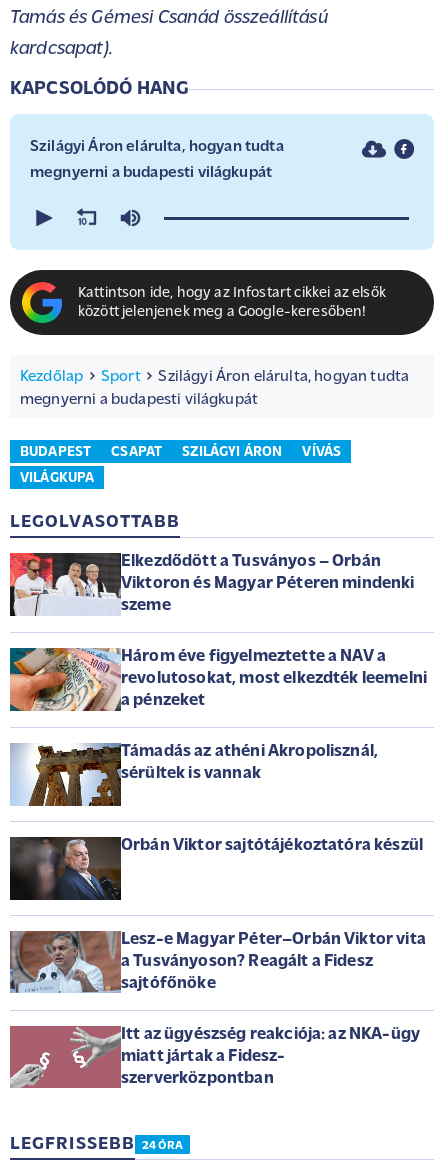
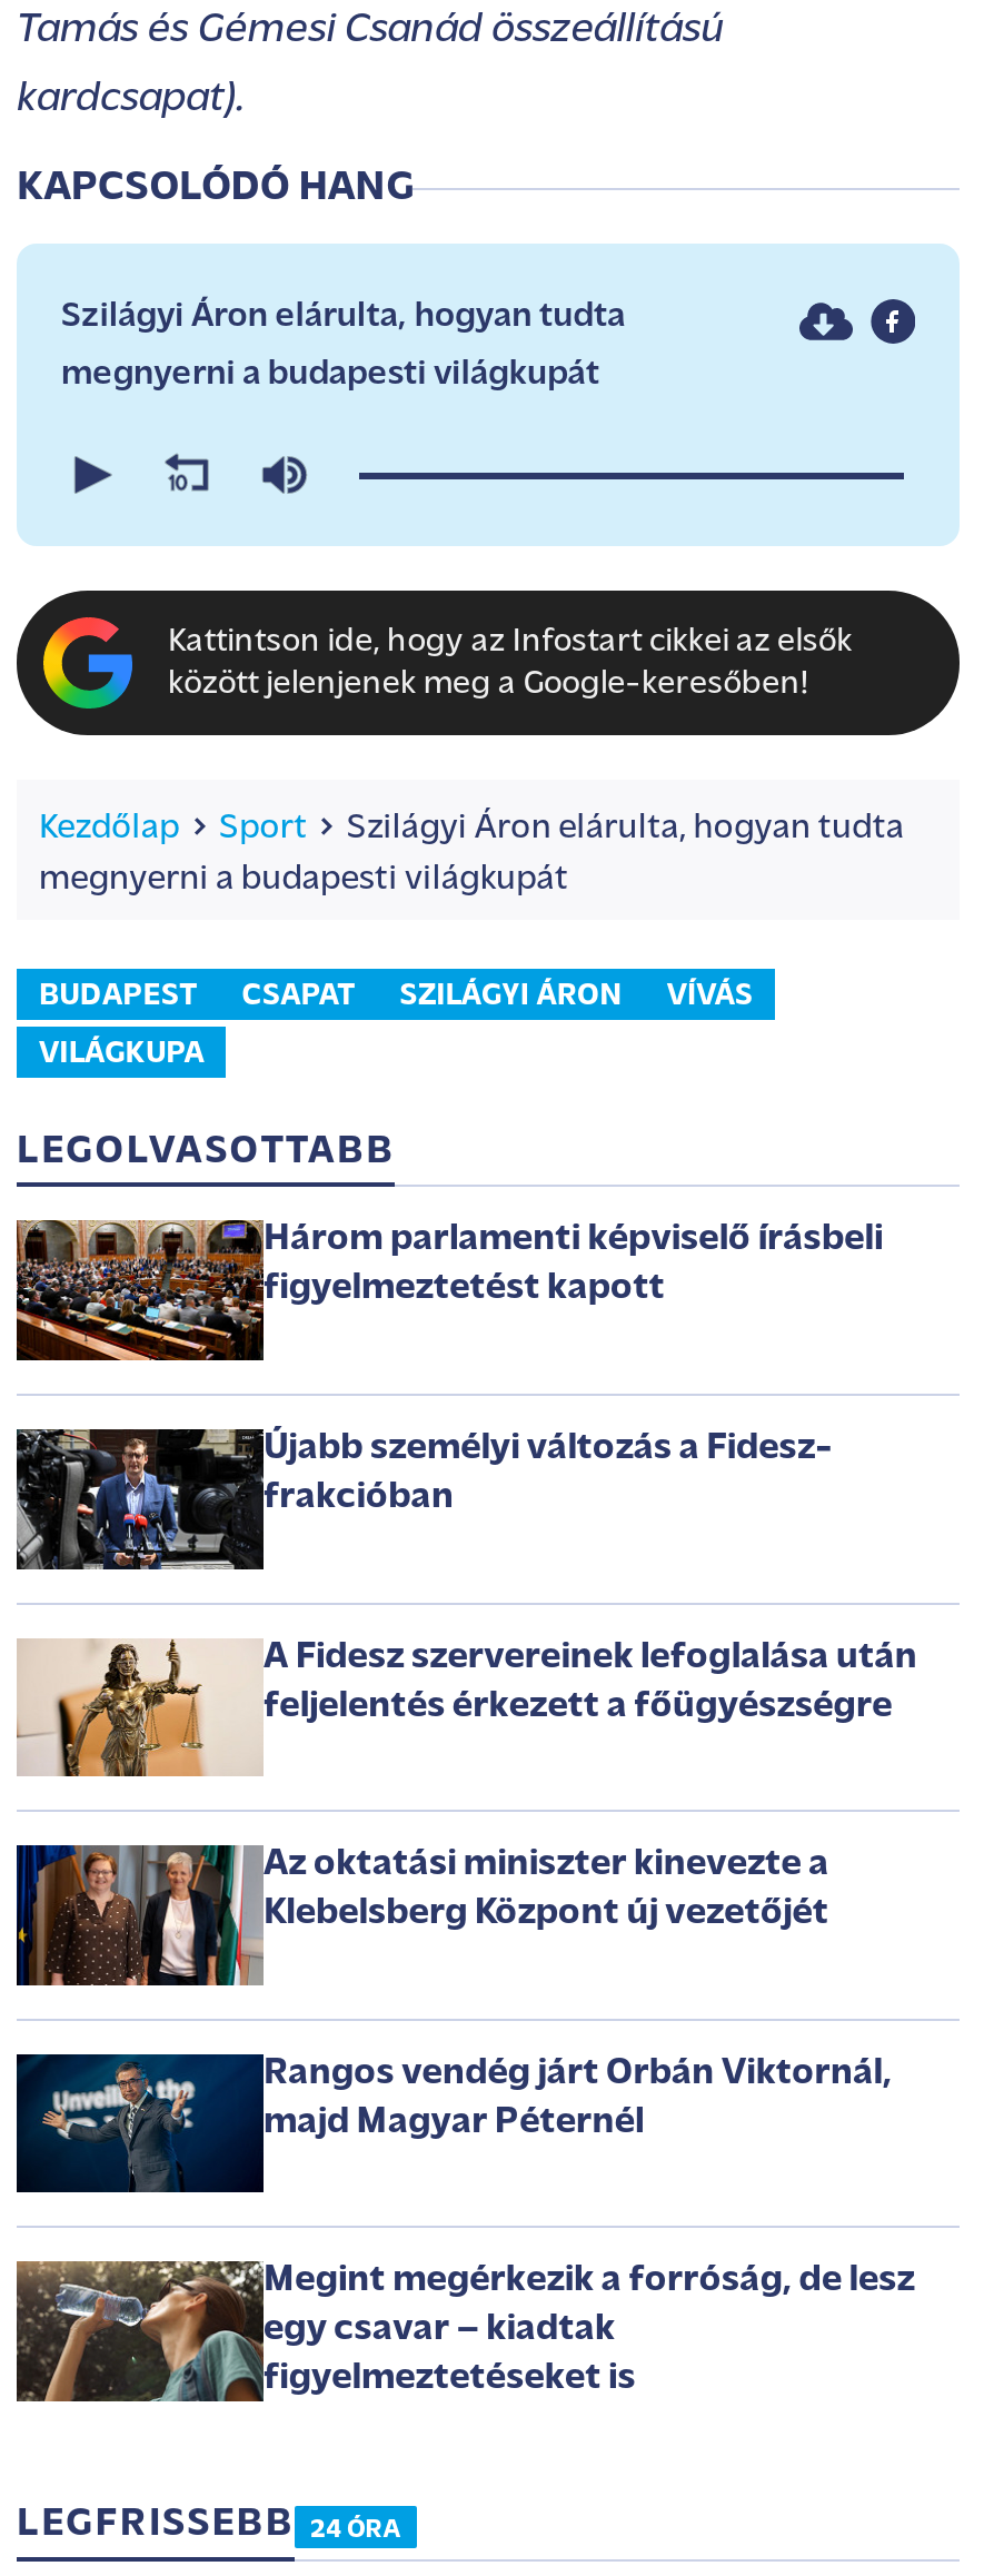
[9,552,415,616] [image] | Elkezdődött a Tusványos – Orbán | Viktoron és Magyar Péteren mindenki | szeme -> [14,1218,883,1363] [image] | Három parlamenti képviselő írásbeli | figyelmeztetést kapott
[10,647,427,712] [image] | Három éve figyelmeztette a NAV a | revolutosokat, most elkezdték leemelni | a pénzeket -> [17,1427,833,1572] [image] | Újabb személyi változás a Fidesz- | frakcióban
[10,743,378,807] [image] | Támadás az athéni Akropolisznál, | sérültek is vannak -> [14,1637,918,1776] [image] | A Fidesz szervereinek lefoglalása után | feljelentés érkezett a főügyészségre
[10,836,423,901] [image] | Orbán Viktor sajtótájékoztatóra készül -> [17,1843,829,1988] [image] | Az oktatási miniszter kinevezte a | Klebelsberg Központ új vezetőjét
[9,930,426,994] [image] | Lesz-e Magyar Péter–Orbán Viktor vita | a Tusványoson? Reagált a Fidesz | sajtófőnöke -> [14,2050,892,2195] [image] | Rangos vendég járt Orbán Viktornál, | majd Magyar Péternél
[9,1025,420,1089] [image] | Itt az ügyészség reakciója: az NKA-ügy | miatt jártak a Fidesz- | szerverközpontban -> [14,2259,915,2401] [image] | Megint megérkezik a forróság, de lesz | egy csavar – kiadtak | figyelmeztetéseket is

